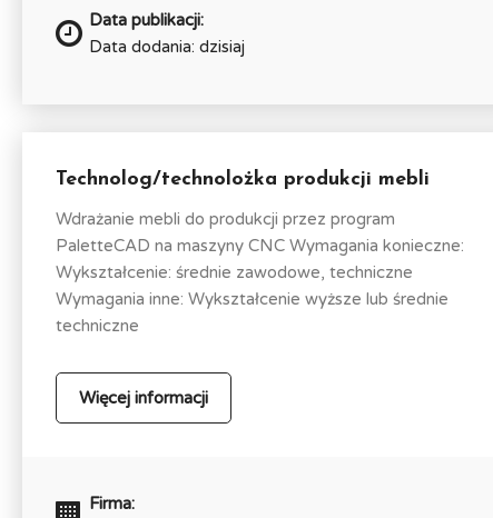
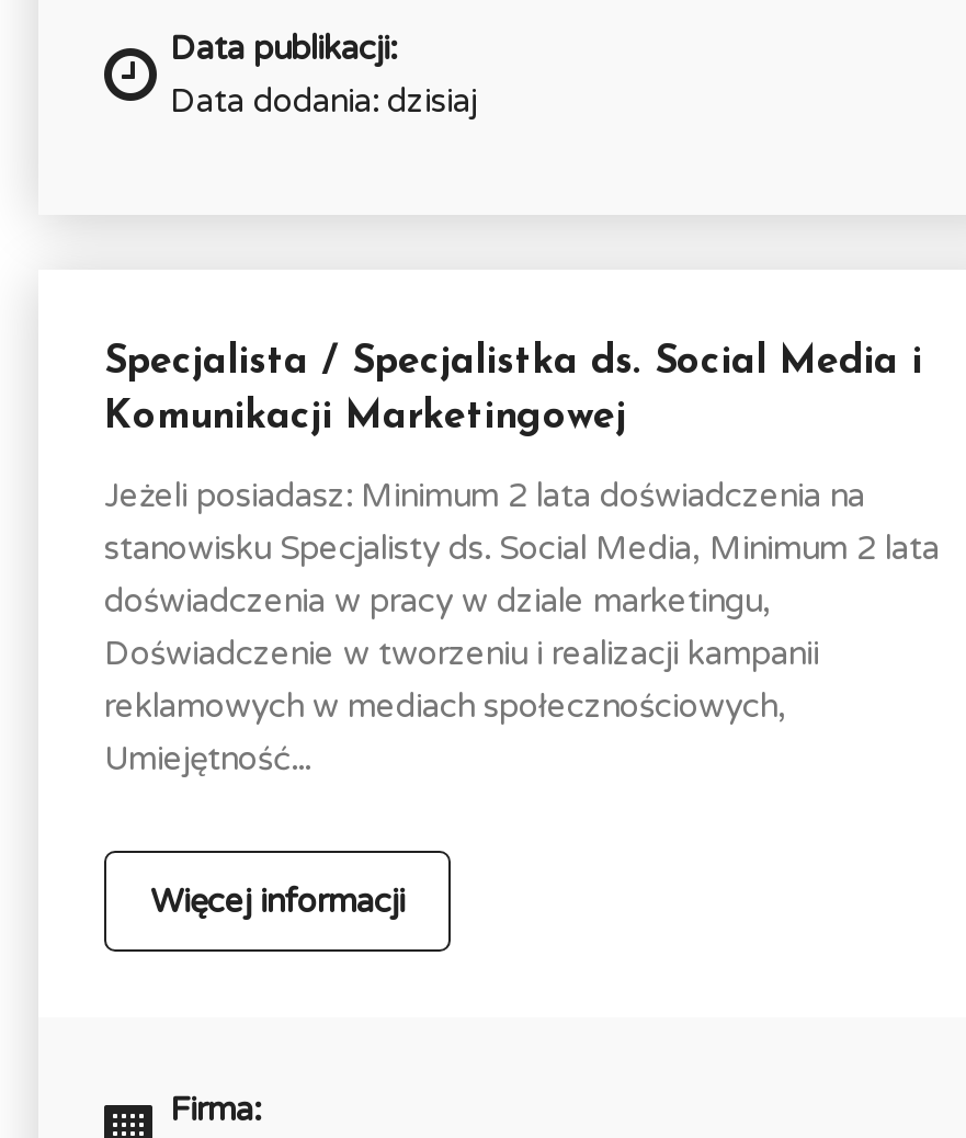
[56,169,430,190] Technolog/technolożka produkcji mebli -> [104,342,922,439] Specjalista / Specjalistka ds. Social Media i | Komunikacji Marketingowej
[56,209,464,335] Wdrażanie mebli do produkcji przez program | PaletteCAD na maszyny CNC Wymagania konieczne: | Wykształcenie: średnie zawodowe, techniczne | Wymagania inne: Wykształcenie wyższe lub średnie | techniczne -> [104,475,940,778] Jeżeli posiadasz: Minimum 2 lata doświadczenia na | stanowisku Specjalisty ds. Social Media, Minimum 2 lata | doświadczenia w pracy w dziale marketingu, | Doświadczenie w tworzeniu i realizacji kampanii | reklamowych w mediach społecznościowych, | Umiejętność...

